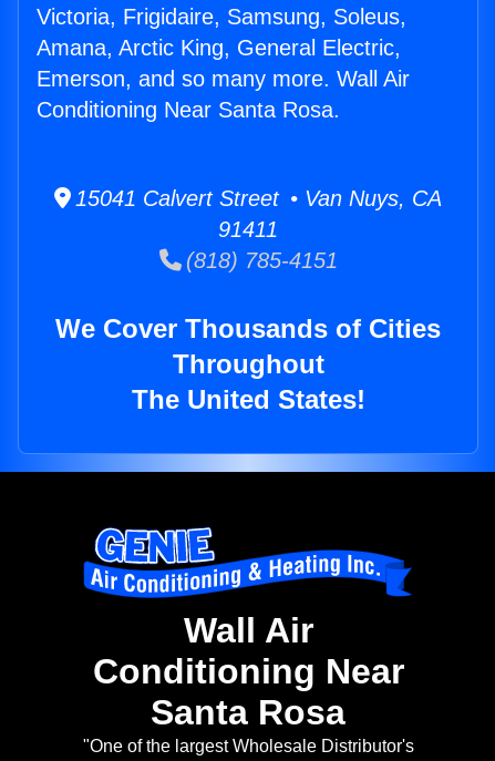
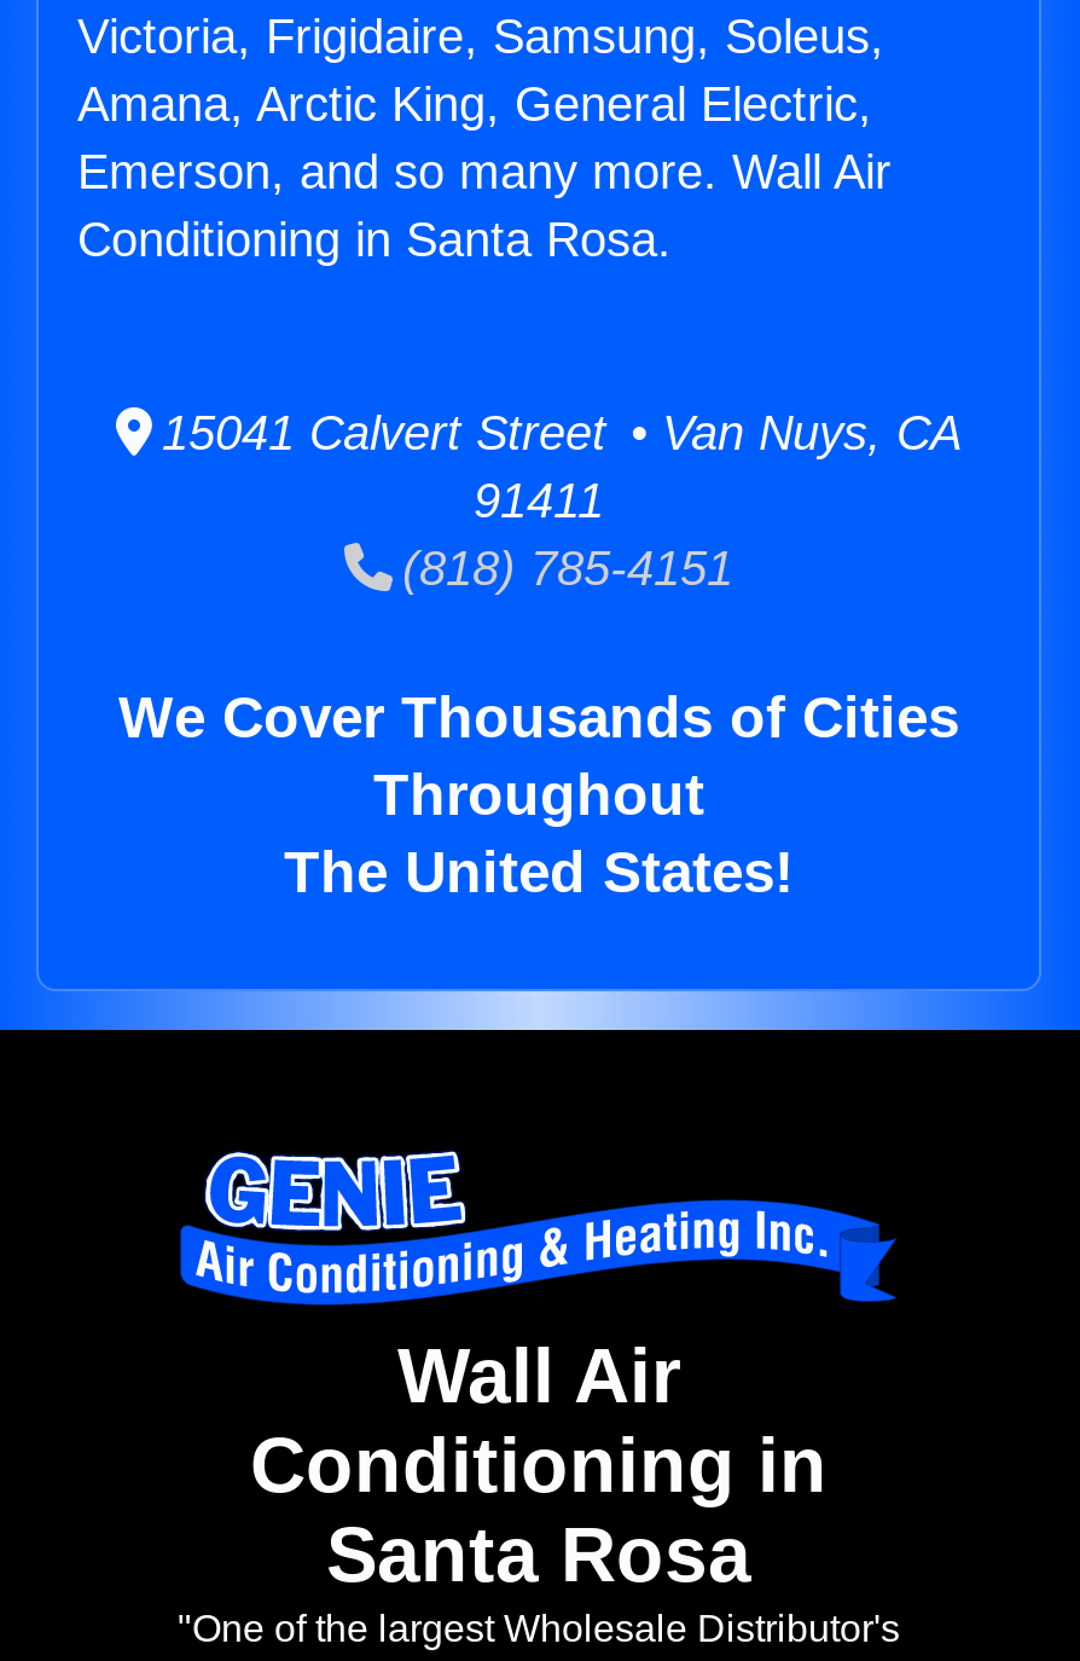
[37,98,340,122] Conditioning Near Santa Rosa. -> [77,213,672,266] Conditioning in Santa Rosa.
[92,652,404,692] Conditioning Near -> [250,1422,828,1509] Conditioning in

